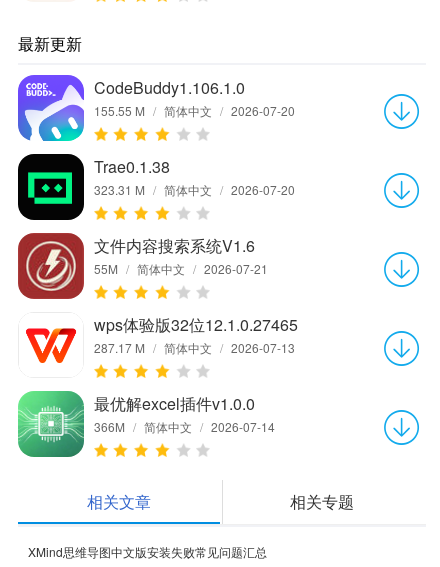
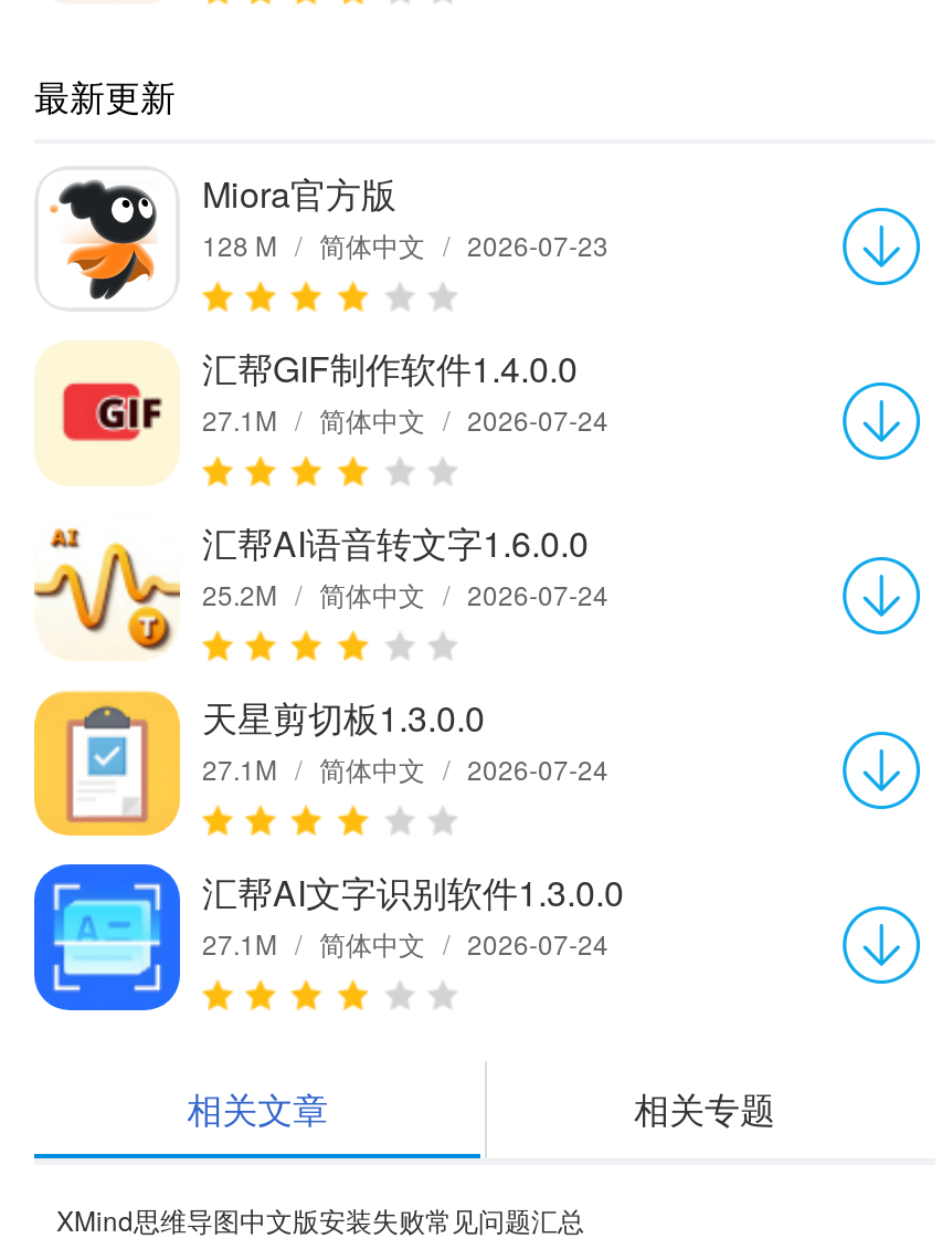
[17,74,295,142] [image] | CodeBuddy1.106.1.0 | 155.55 M / 简体中文 / 2026-07-20 -> [34,166,608,312] [image] | Miora官方版 | 128 M / 简体中文 / 2026-07-23
[17,153,295,221] [image] | Trae0.1.38 | 323.31 M / 简体中文 / 2026-07-20 -> [34,340,608,486] [image] | 汇帮GIF制作软件1.4.0.0 | 27.1M / 简体中文 / 2026-07-24
[17,232,268,300] [image] | 文件内容搜索系统V1.6 | 55M / 简体中文 / 2026-07-21 -> [32,515,608,661] [image] | 汇帮AI语音转文字1.6.0.0 | 25.2M / 简体中文 / 2026-07-24
[18,313,298,378] [image] | wps体验版32位12.1.0.27465 | 287.17 M / 简体中文 / 2026-07-13 -> [32,690,608,838] [image] | 天星剪切板1.3.0.0 | 27.1M / 简体中文 / 2026-07-24
[17,390,275,458] [image] | 最优解excel插件v1.0.0 | 366M / 简体中文 / 2026-07-14 -> [32,862,624,1012] [image] | 汇帮AI文字识别软件1.3.0.0 | 27.1M / 简体中文 / 2026-07-24

